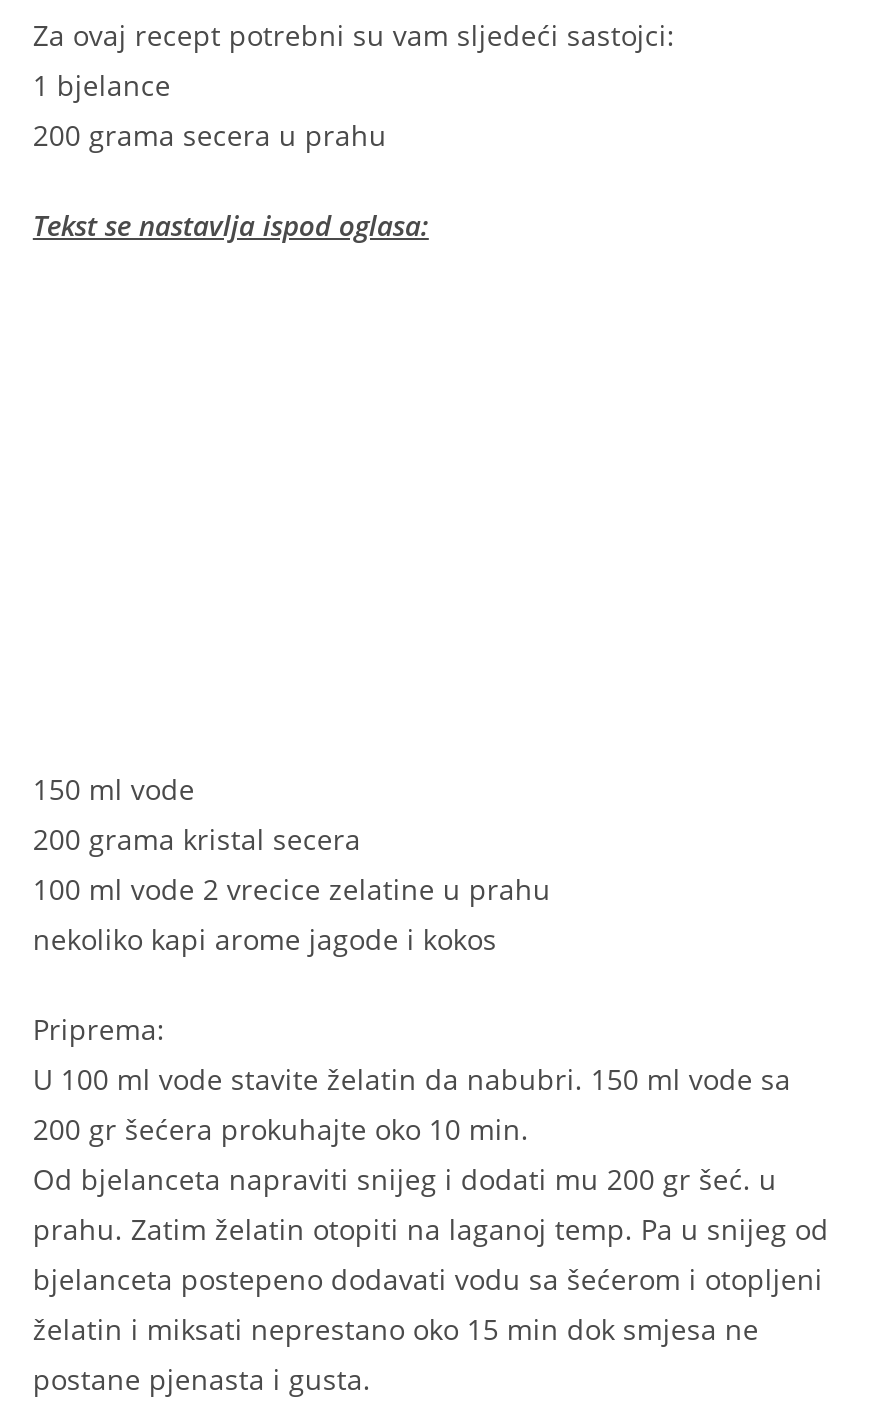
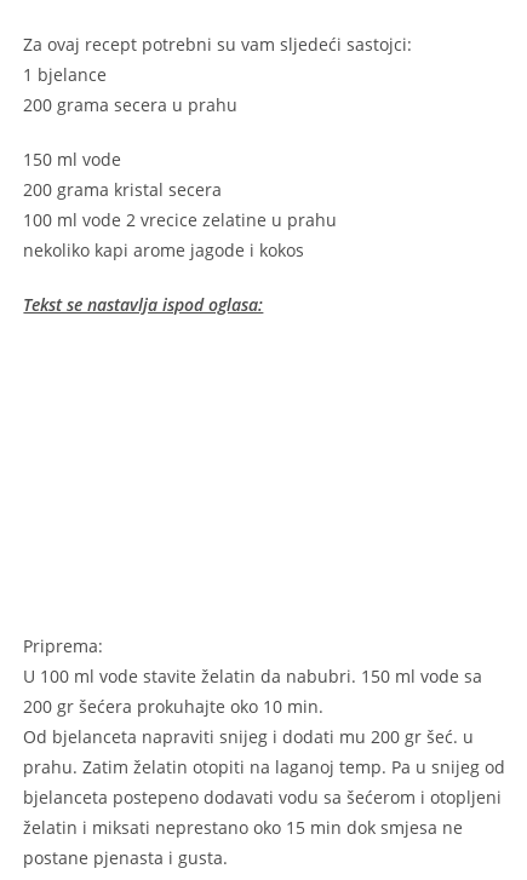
moved [33,205,429,243] -> [24,292,263,315]: Tekst se nastavlja ispod oglasa:
moved [33,769,551,957] -> [24,147,337,261]: 150 ml vode | 200 grama kristal secera | 100 ml vode 2 vrecice zelatine u prahu | nekoliko kapi arome jagode i kokos

